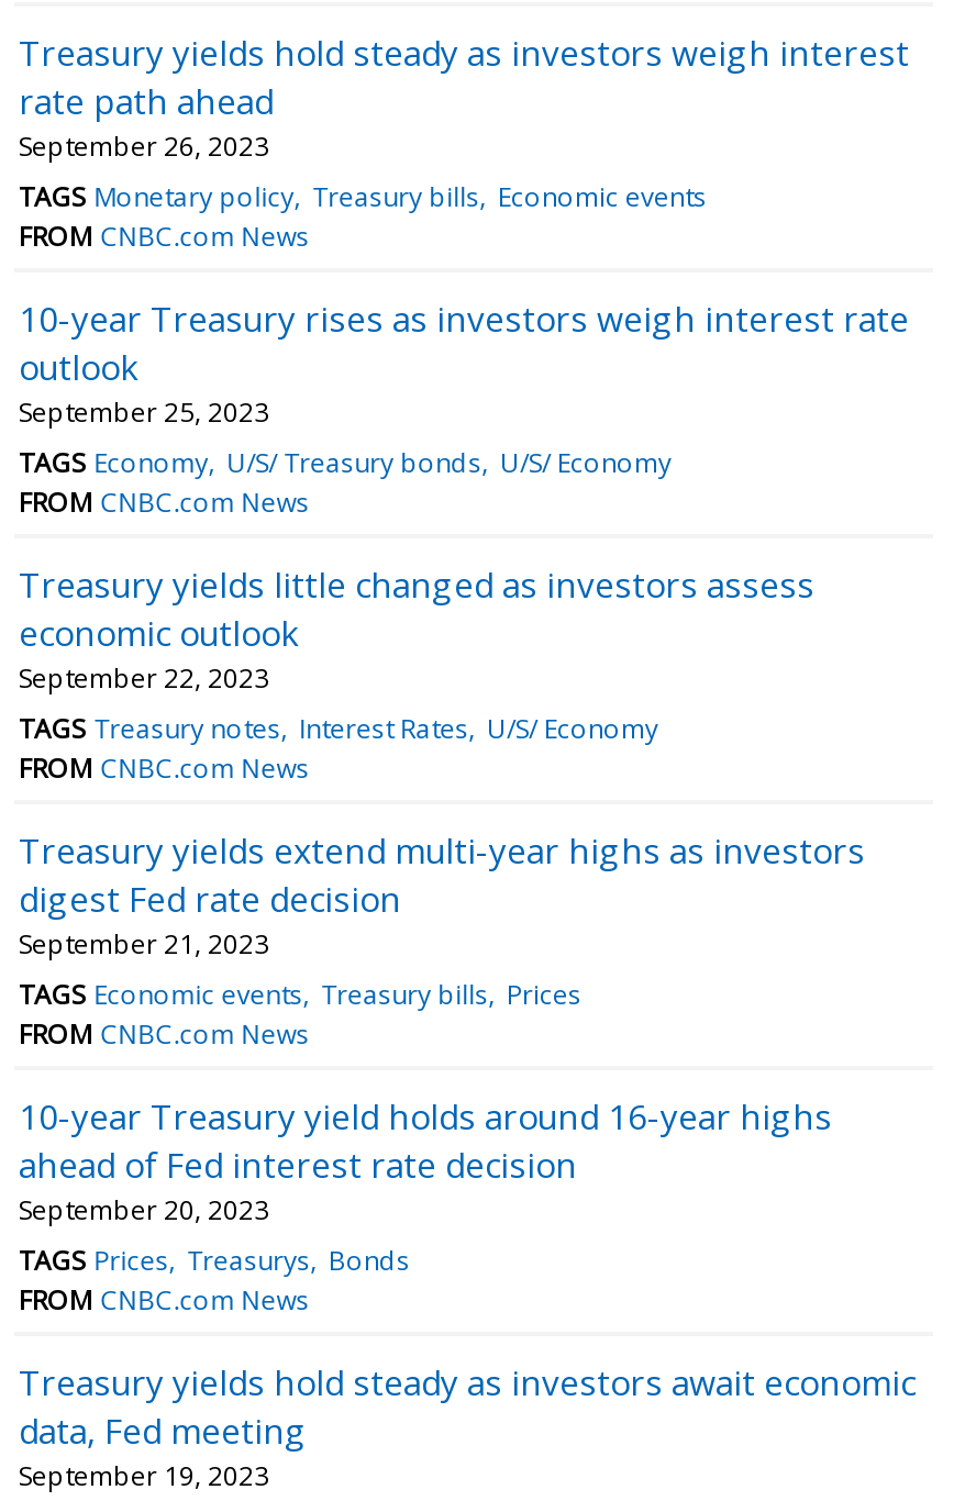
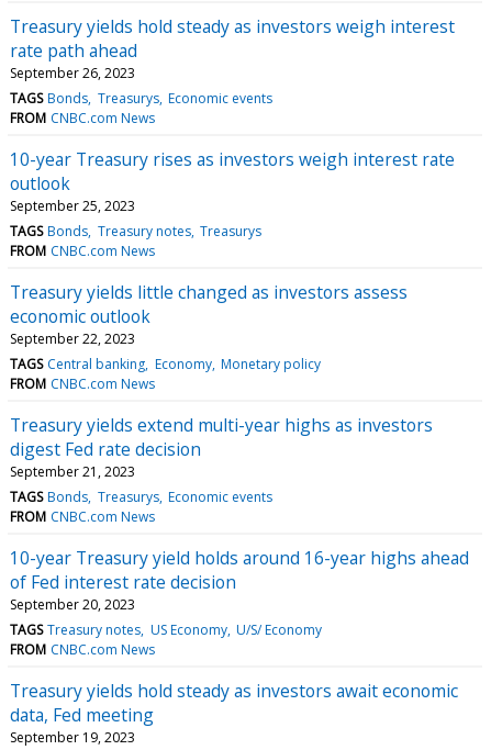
[19,178,706,215] TAGS Monetary policy Treasury bills Economic events -> [10,89,272,108] TAGS Bonds Treasurys Economic events
[19,444,671,481] TAGS Economy U/S/ Treasury bonds U/S/ Economy -> [10,222,261,240] TAGS Bonds Treasury notes Treasurys
[19,710,658,747] TAGS Treasury notes Interest Rates U/S/ Economy -> [10,355,321,373] TAGS Central banking Economy Monetary policy
[19,976,581,1013] TAGS Economic events Treasury bills Prices -> [10,487,272,506] TAGS Bonds Treasurys Economic events
[19,1241,410,1279] TAGS Prices Treasurys Bonds -> [10,620,322,639] TAGS Treasury notes US Economy U/S/ Economy

